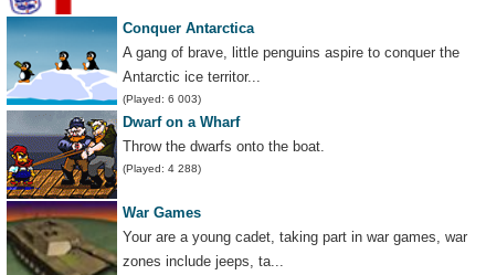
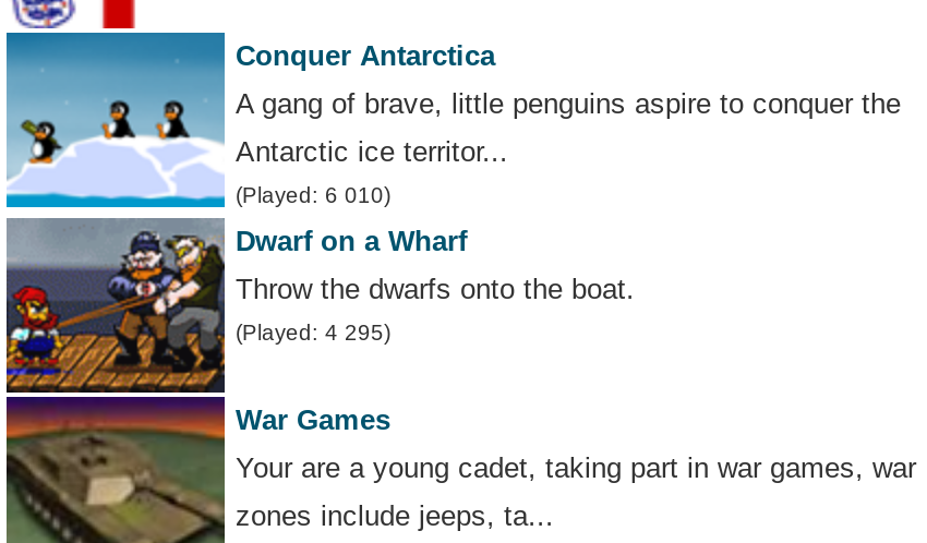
[123,93,201,105] (Played: 6 003) -> [236,184,390,208] (Played: 6 010)
[123,163,201,175] (Played: 4 288) -> [236,321,390,345] (Played: 4 295)

